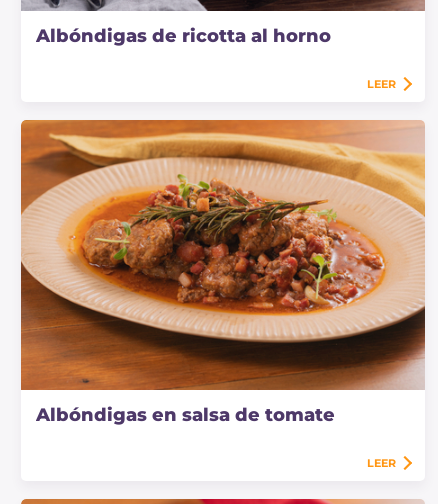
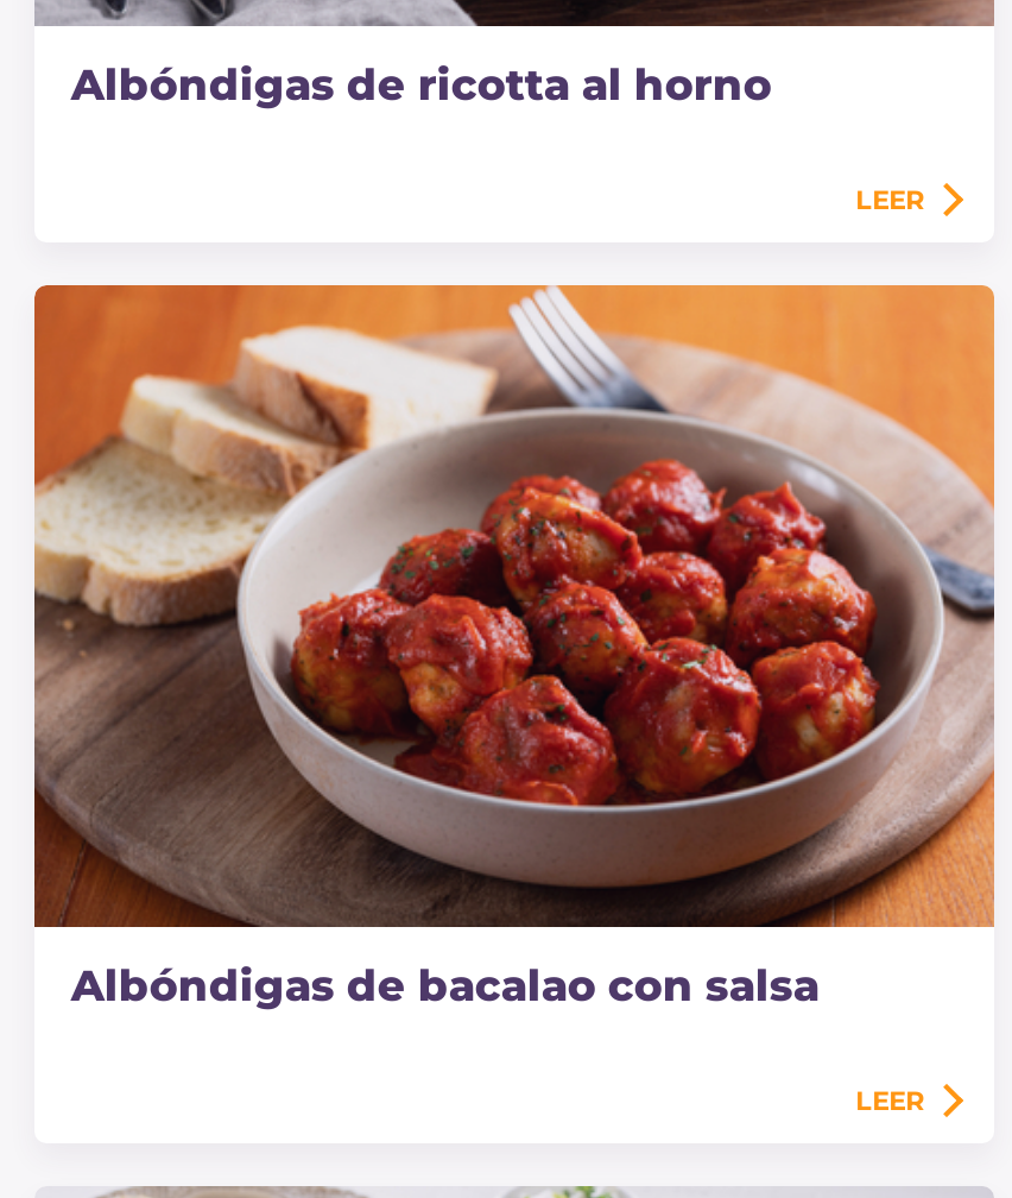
[20,120,426,425] [image] | Albóndigas en salsa de tomate -> [32,285,997,1011] [image] | Albóndigas de bacalao con salsa

